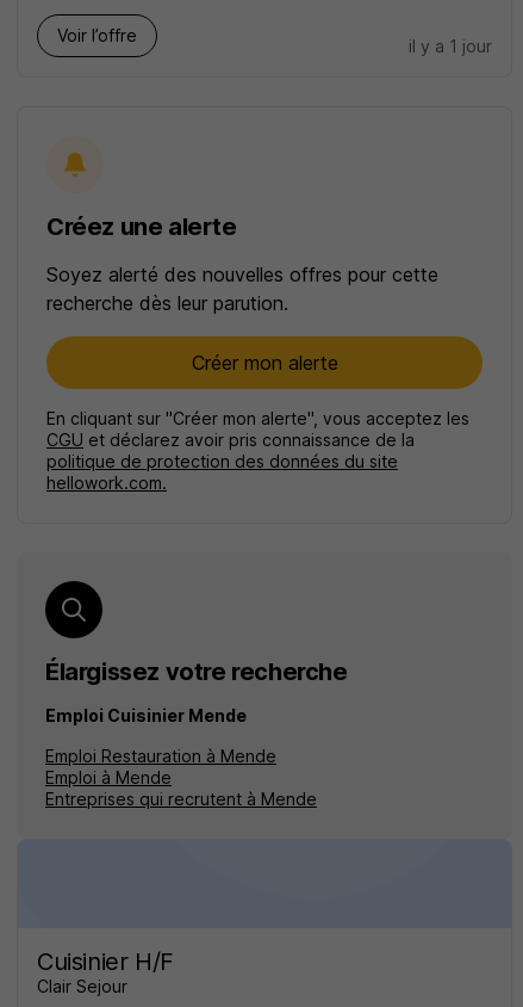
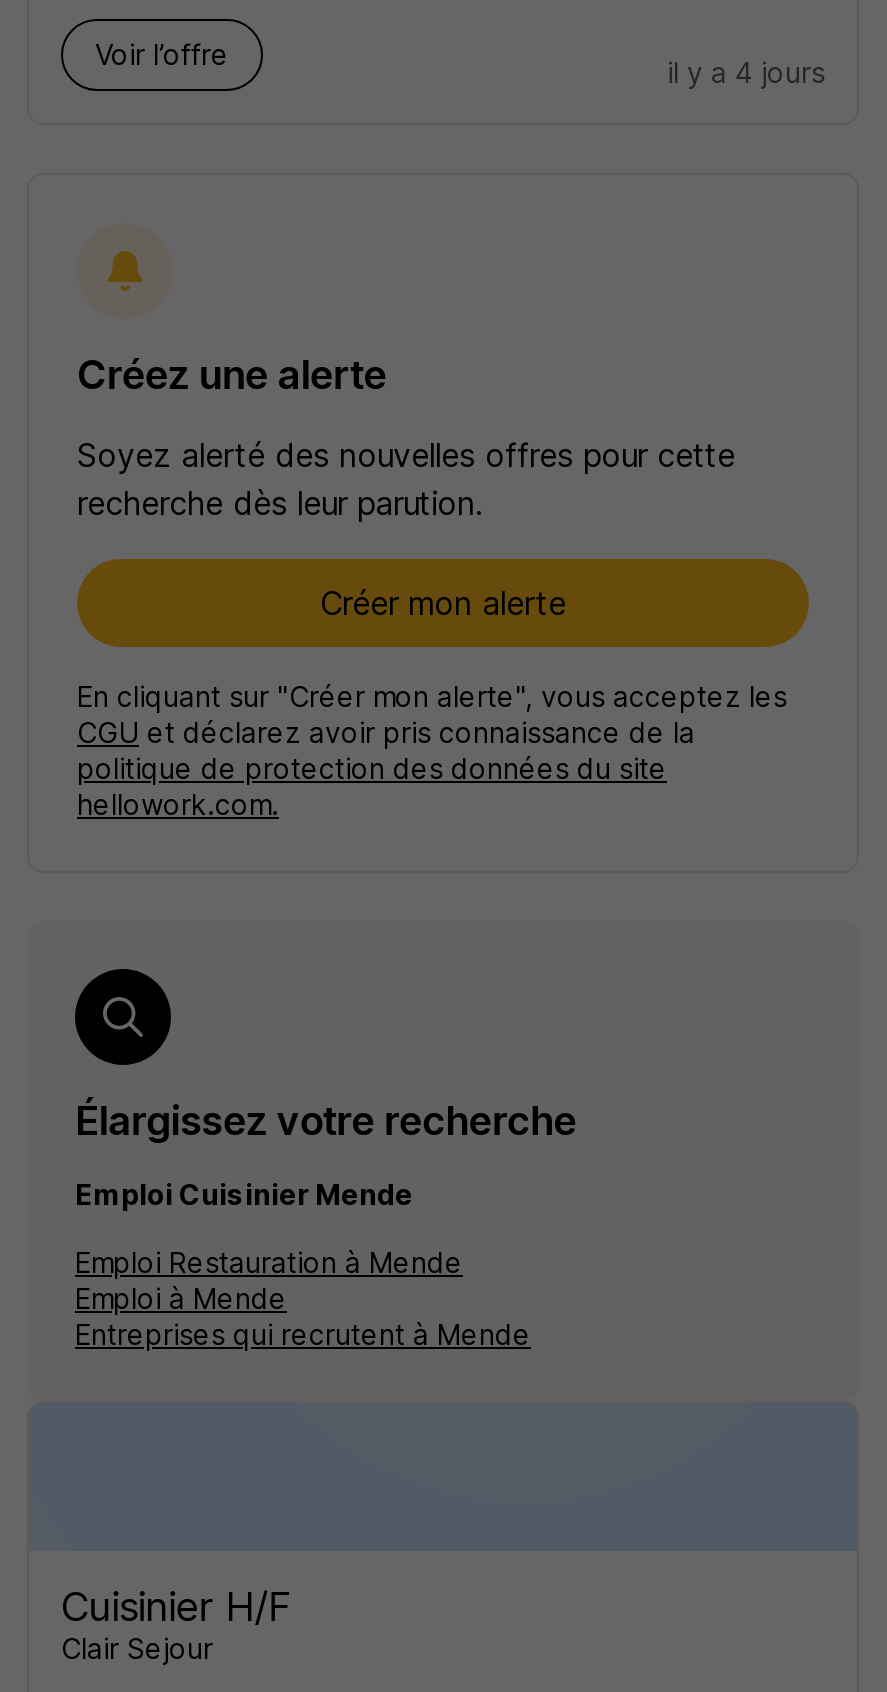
[409,36,492,56] il y a 1 jour -> [667,55,825,89] il y a 4 jours

